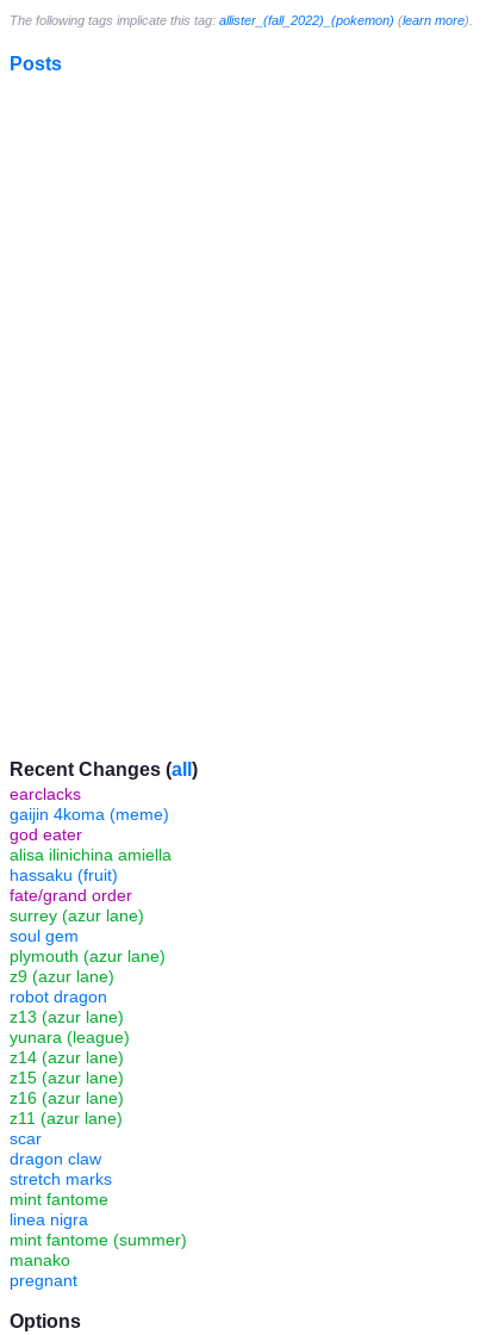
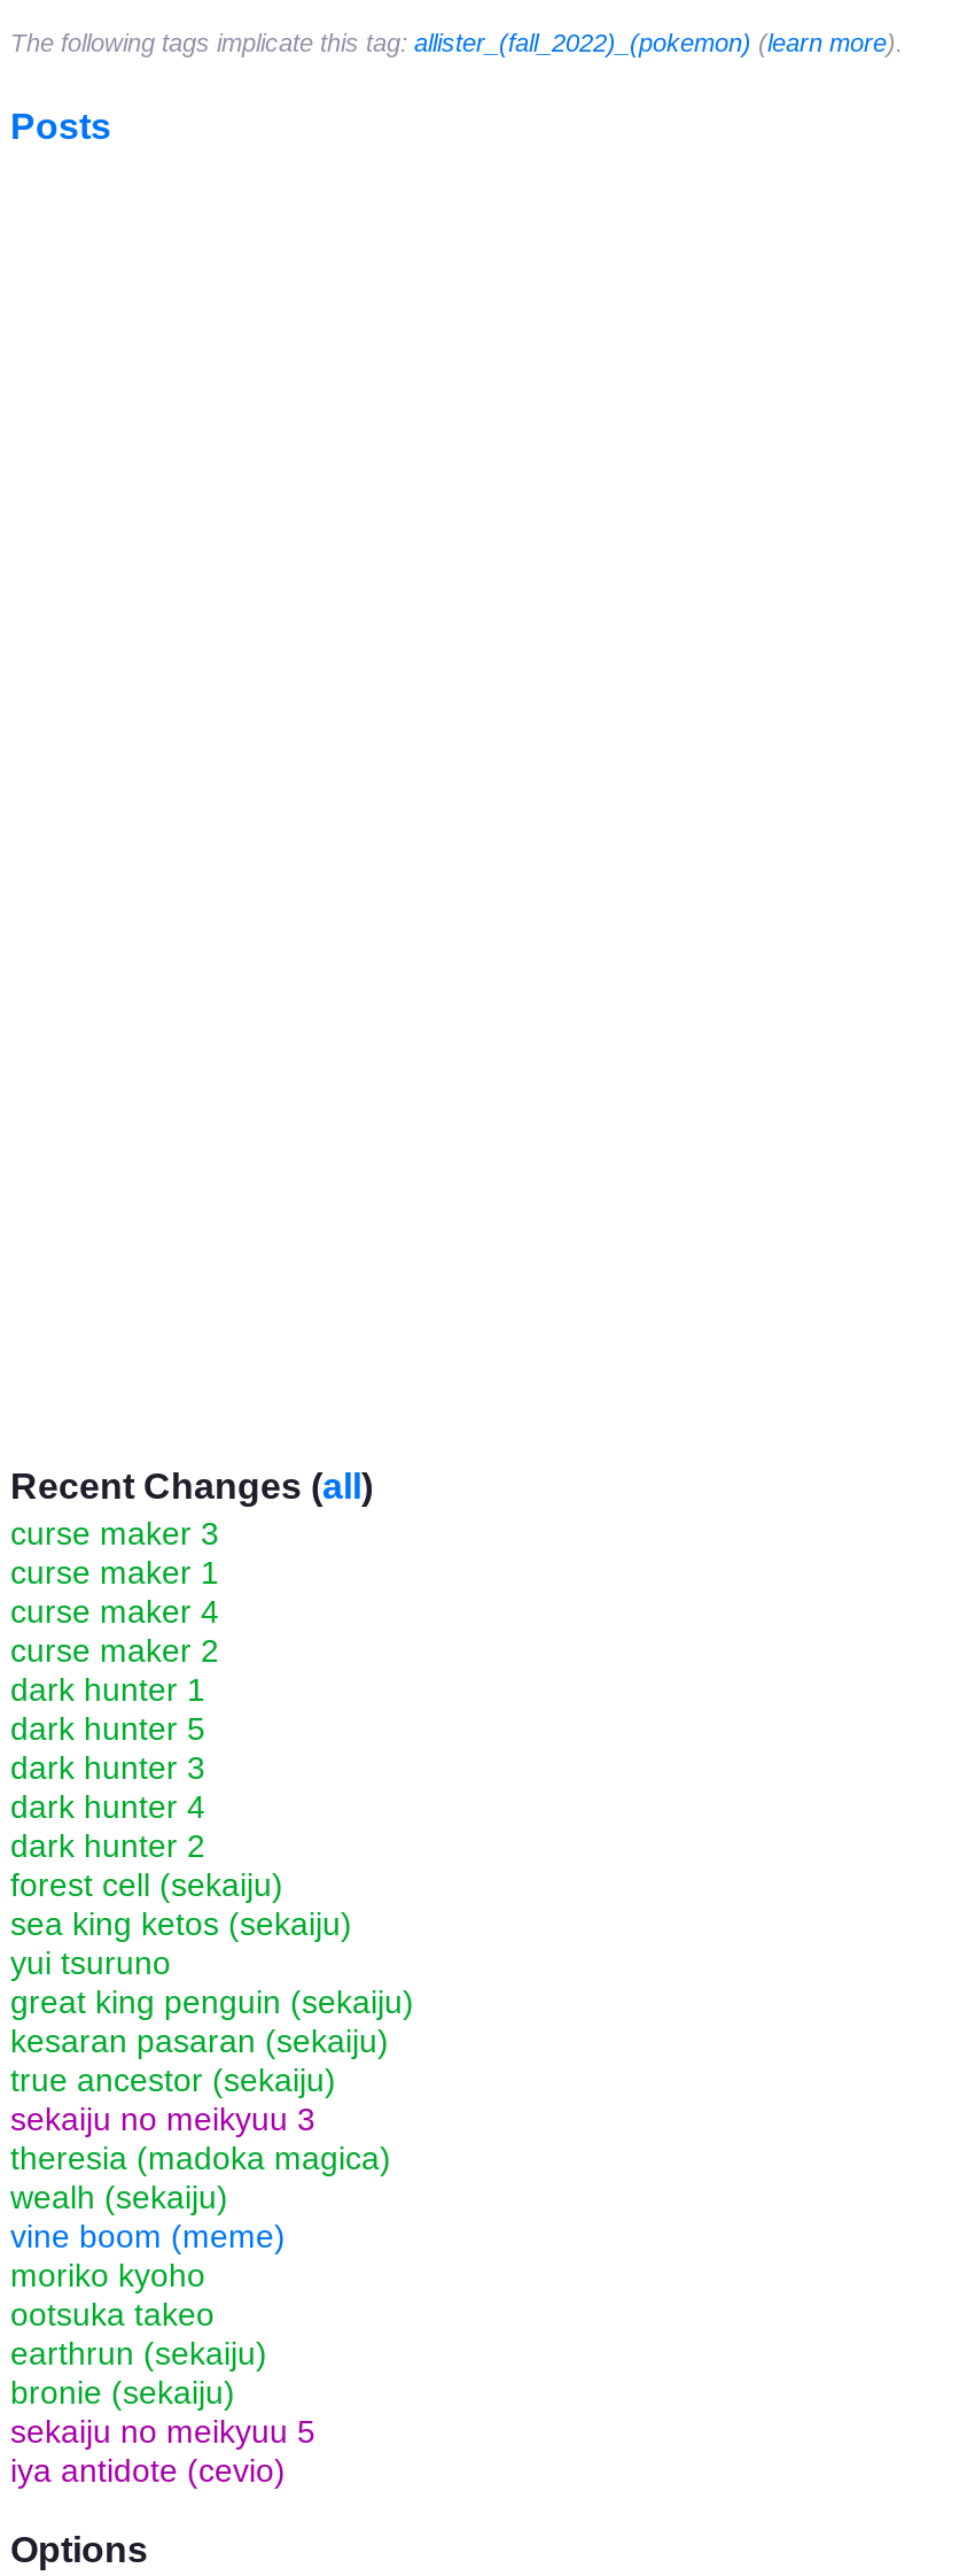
[10,784,187,1289] earclacks | gaijin 4koma (meme) | god eater | alisa ilinichina amiella | hassaku (fruit) | fate/grand order | surrey (azur lane) | soul gem | plymouth (azur lane) | z9 (azur lane) | robot dragon | z13 (azur lane) | yunara (league) | z14 (azur lane) | z15 (azur lane) | z16 (azur lane) | z11 (azur lane) | scar | dragon claw | stretch marks | mint fantome | linea nigra | mint fantome (summer) | manako | pregnant -> [10,1514,414,2488] curse maker 3 | curse maker 1 | curse maker 4 | curse maker 2 | dark hunter 1 | dark hunter 5 | dark hunter 3 | dark hunter 4 | dark hunter 2 | forest cell (sekaiju) | sea king ketos (sekaiju) | yui tsuruno | great king penguin (sekaiju) | kesaran pasaran (sekaiju) | true ancestor (sekaiju) | sekaiju no meikyuu 3 | theresia (madoka magica) | wealh (sekaiju) | vine boom (meme) | moriko kyoho | ootsuka takeo | earthrun (sekaiju) | bronie (sekaiju) | sekaiju no meikyuu 5 | iya antidote (cevio)

